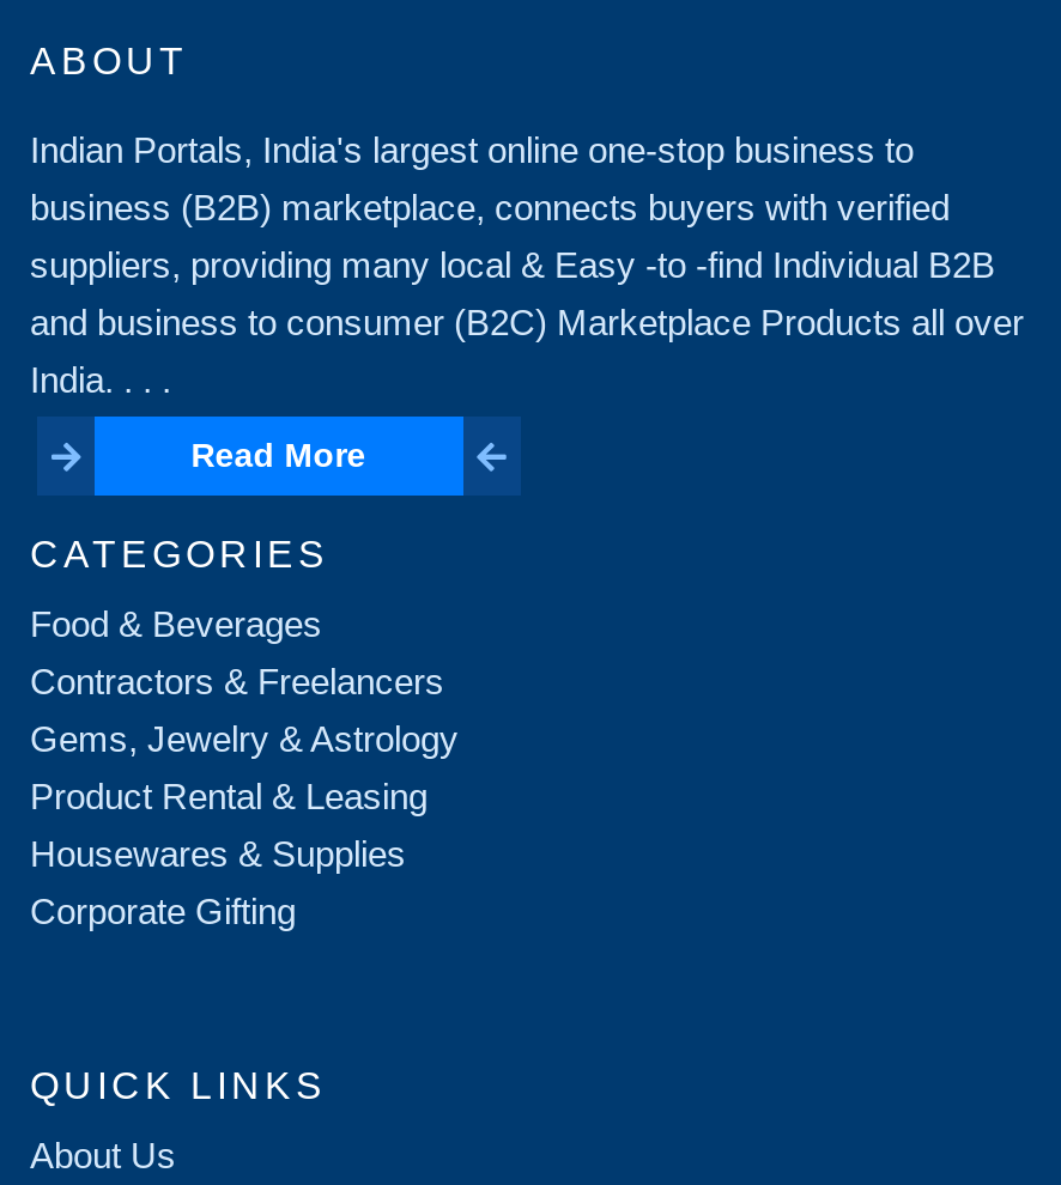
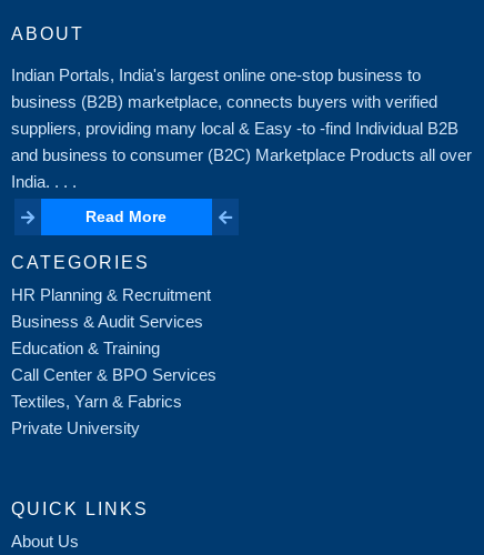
[30,603,459,931] Food & Beverages | Contractors & Freelancers | Gems, Jewelry & Astrology | Product Rental & Leasing | Housewares & Supplies | Corporate Gifting -> [11,285,216,437] HR Planning & Recruitment | Business & Audit Services | Education & Training | Call Center & BPO Services | Textiles, Yarn & Fabrics | Private University

